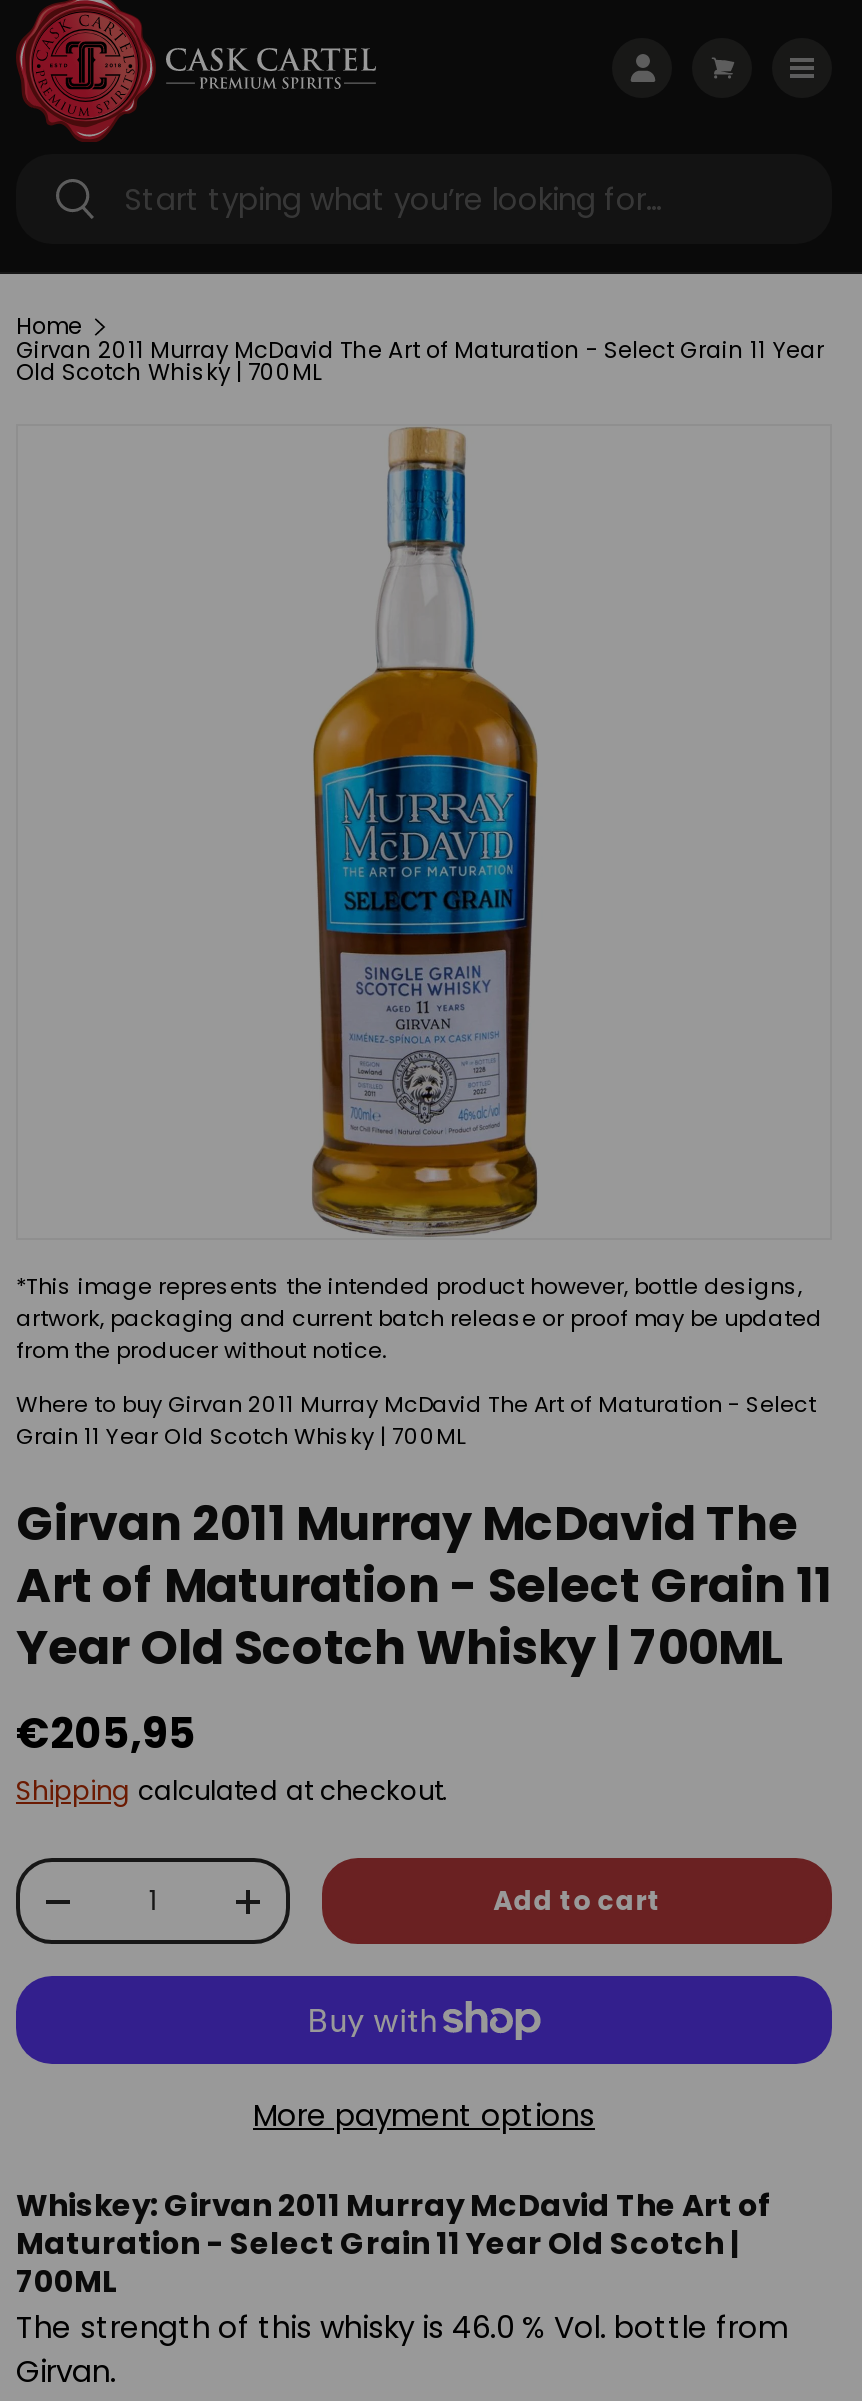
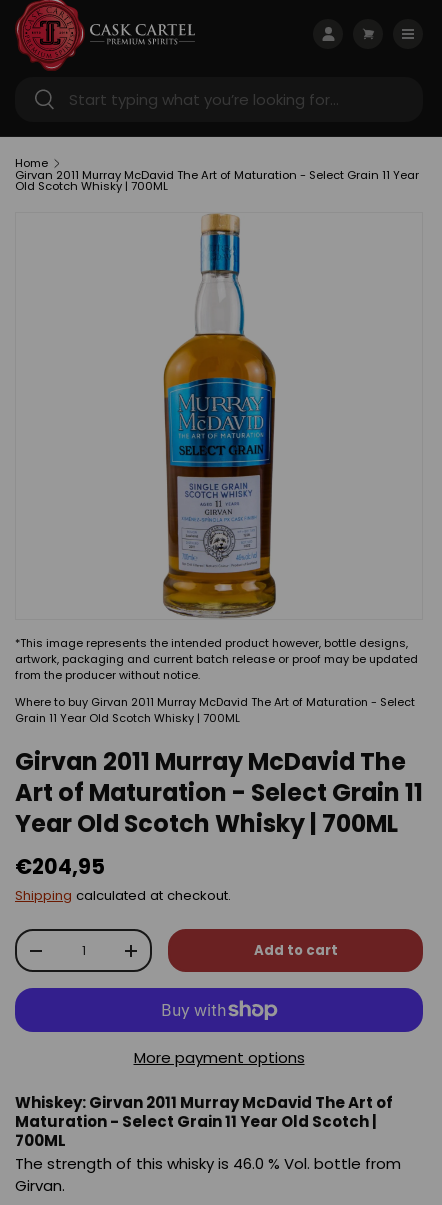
[16,1704,196,1762] €205,95 -> [15,852,105,881] €204,95

